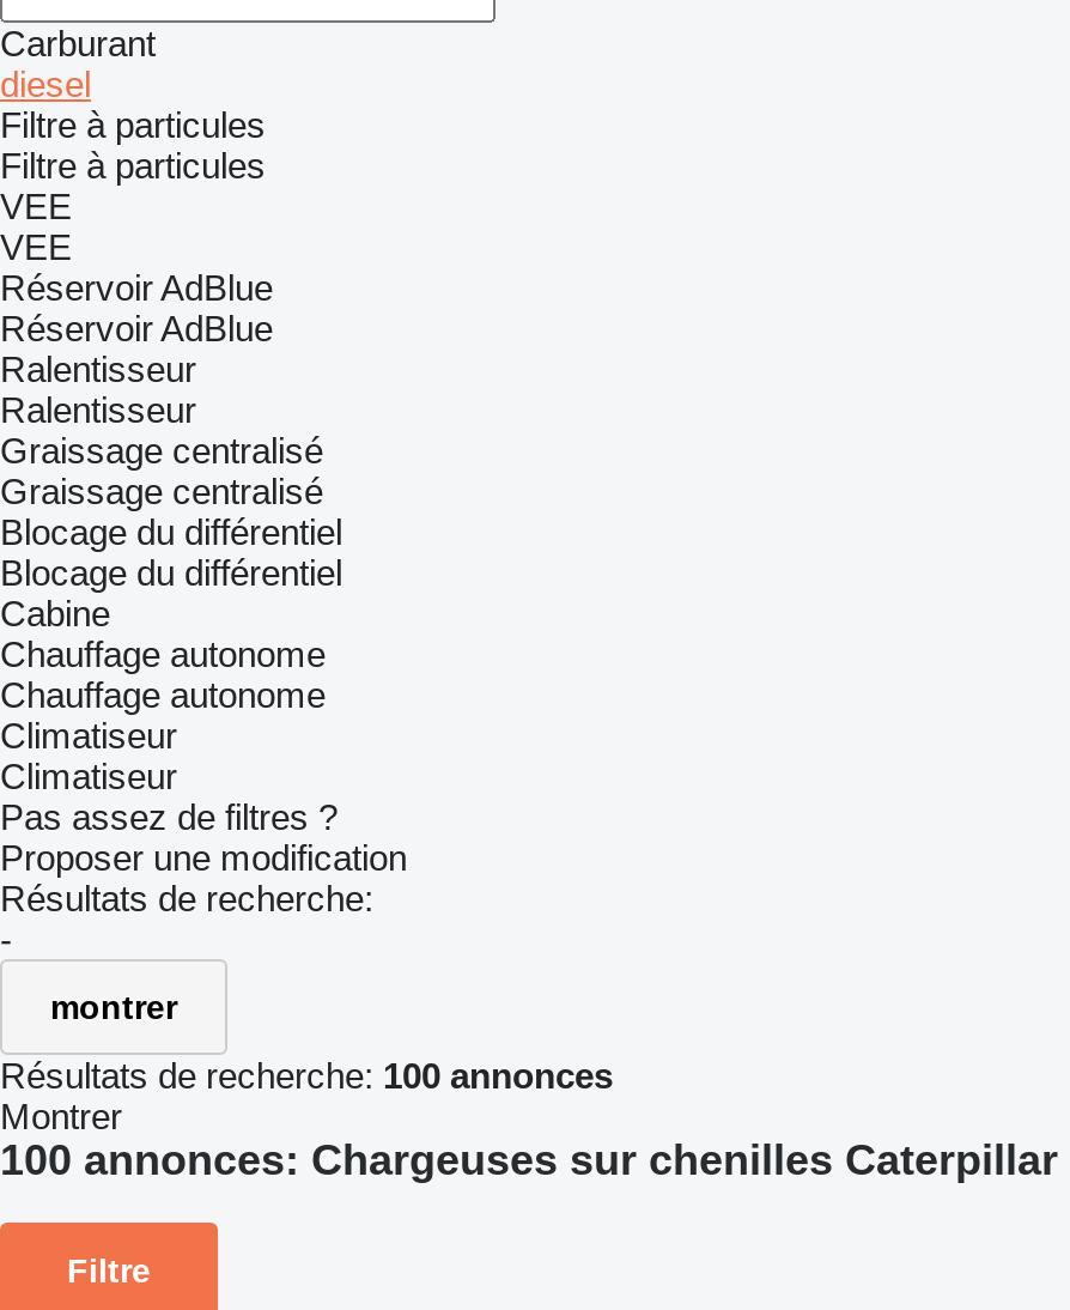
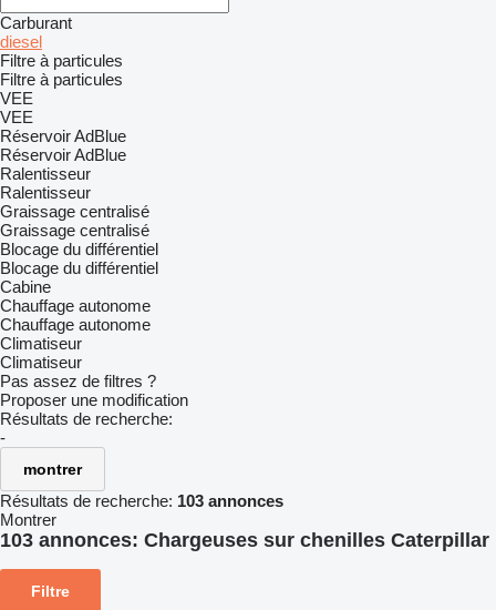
[0,1055,613,1096] Résultats de recherche: 100 annonces -> [0,491,283,510] Résultats de recherche: 103 annonces
[0,1136,1058,1184] 100 annonces: Chargeuses sur chenilles Caterpillar -> [0,529,489,551] 103 annonces: Chargeuses sur chenilles Caterpillar

